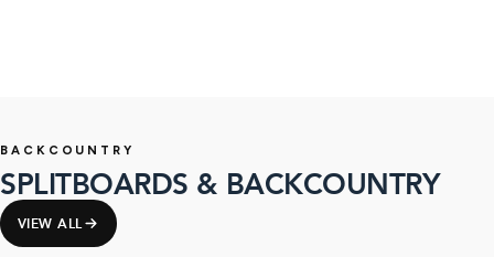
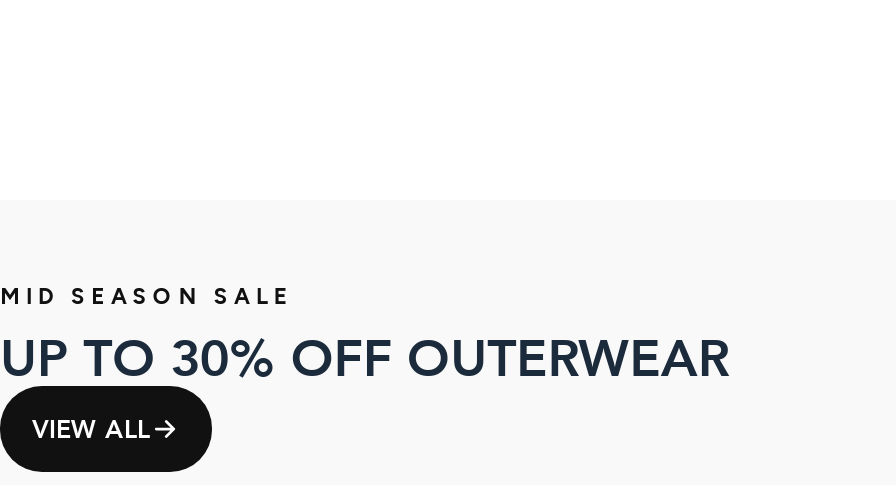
[0,142,439,202] BACKCOUNTRY | SPLITBOARDS & BACKCOUNTRY -> [0,283,729,391] MID SEASON SALE | UP TO 30% OFF OUTERWEAR

